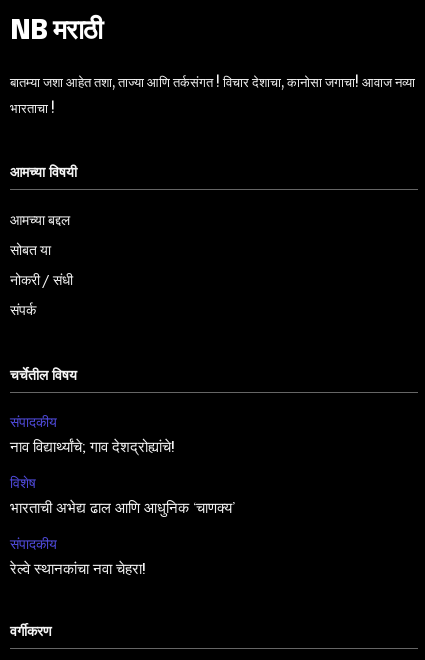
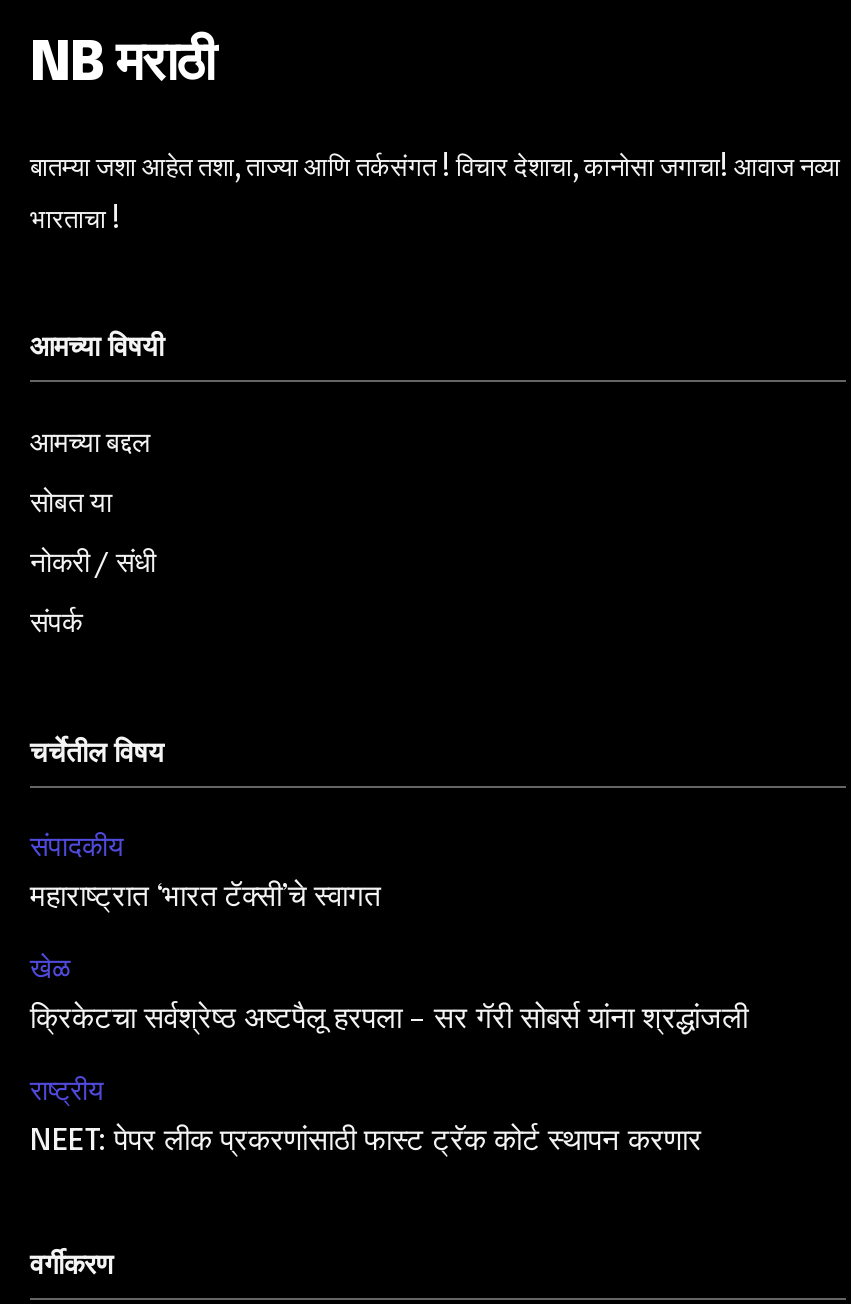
[10,440,175,456] नाव विद्यार्थ्यांचे; गाव देशद्रोह्यांचे! -> [30,882,380,914] महाराष्ट्रात ‘भारत टॅक्सी’चे स्वागत
[10,474,36,492] विशेष -> [30,950,70,986] खेळ
[10,501,235,517] भारताची अभेद्य ढाल आणि आधुनिक ‘चाणक्य’ -> [30,1004,748,1036] क्रिकेटचा सर्वश्रेष्ठ अष्टपैलू हरपला – सर गॅरी सोबर्स यांना श्रद्धांजली
[10,535,57,553] संपादकीय -> [30,1072,104,1108] राष्ट्रीय
[10,562,146,578] रेल्वे स्थानकांचा नवा चेहरा! -> [30,1126,702,1158] NEET: पेपर लीक प्रकरणांसाठी फास्ट ट्रॅक कोर्ट स्थापन करणार

